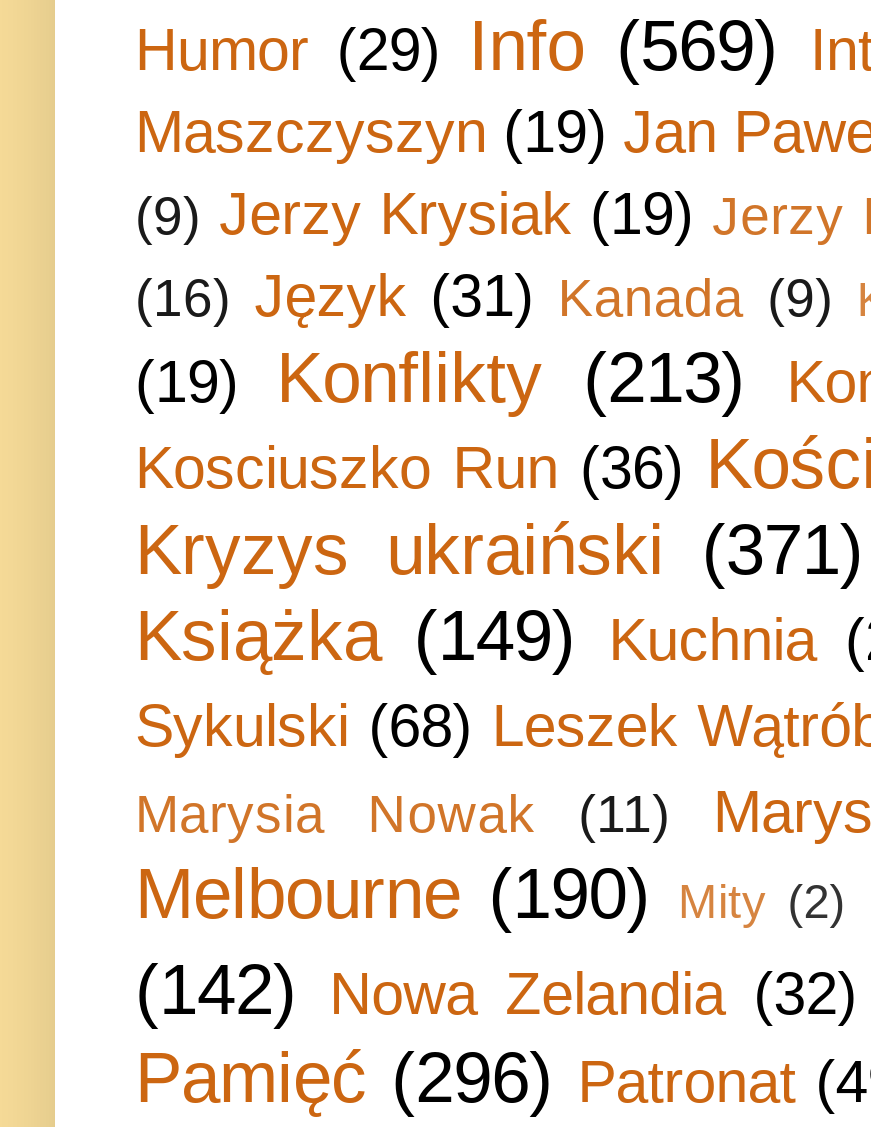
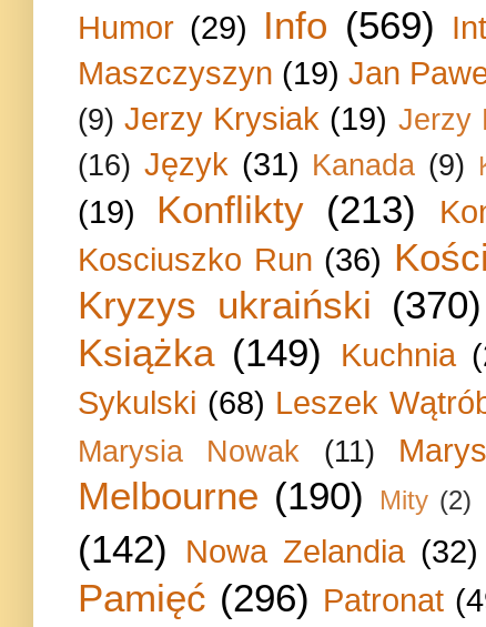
[135,511,864,589] Kryzys ukraiński (371) -> [78,283,482,327] Kryzys ukraiński (370)

